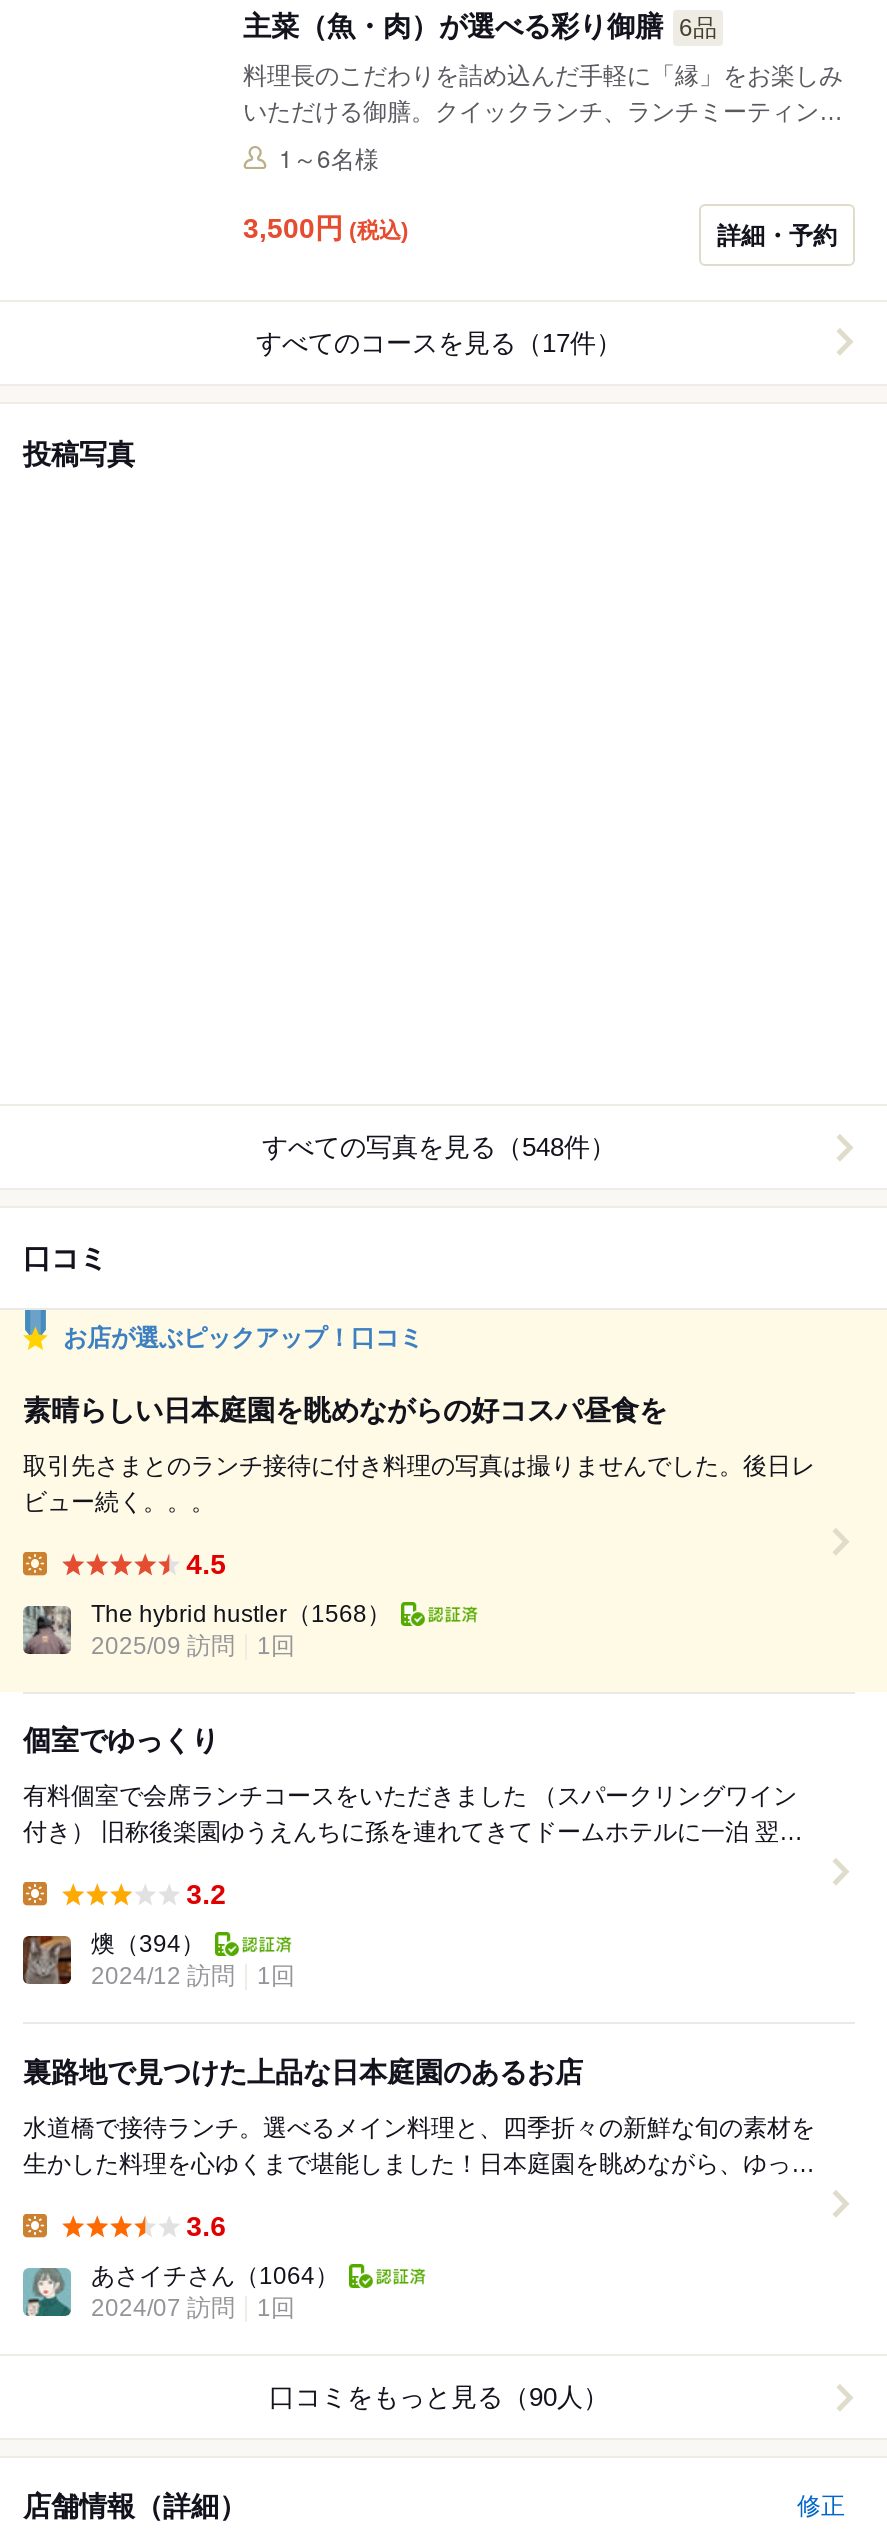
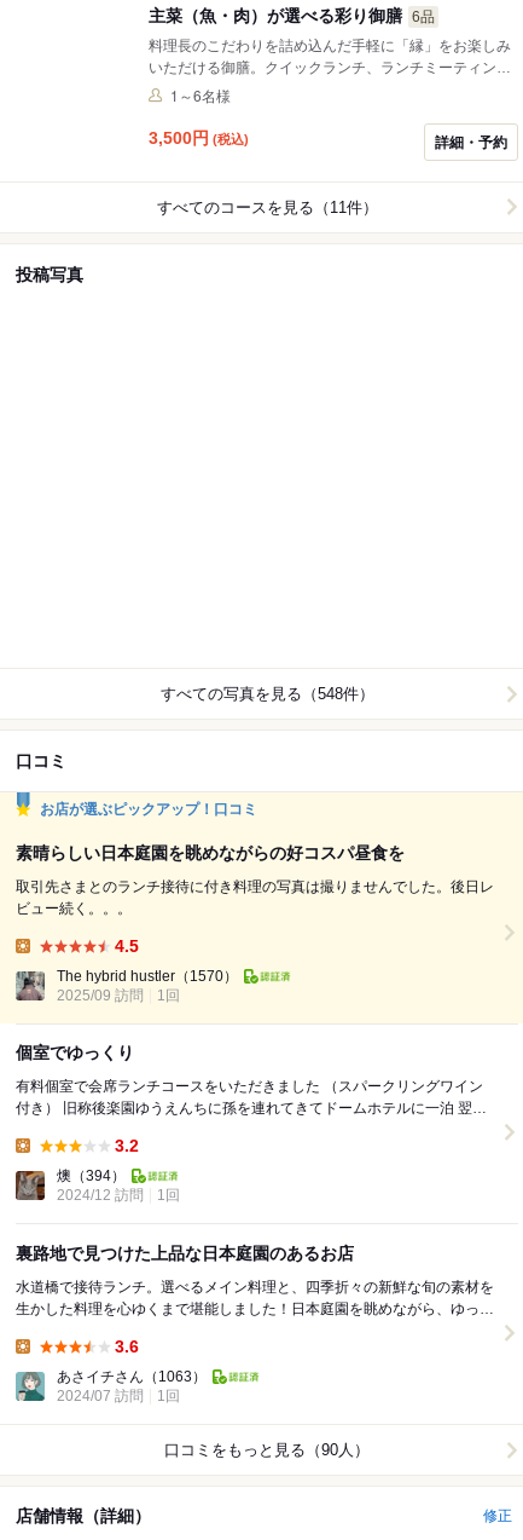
[256,328,622,358] すべてのコースを見る（17件） -> [156,198,377,216] すべてのコースを見る（11件）
[91,1600,391,1628] The hybrid hustler（1568） -> [57,968,238,985] The hybrid hustler（1570）
[91,2262,339,2290] あさイチさん（1064） -> [57,1368,207,1385] あさイチさん（1063）

